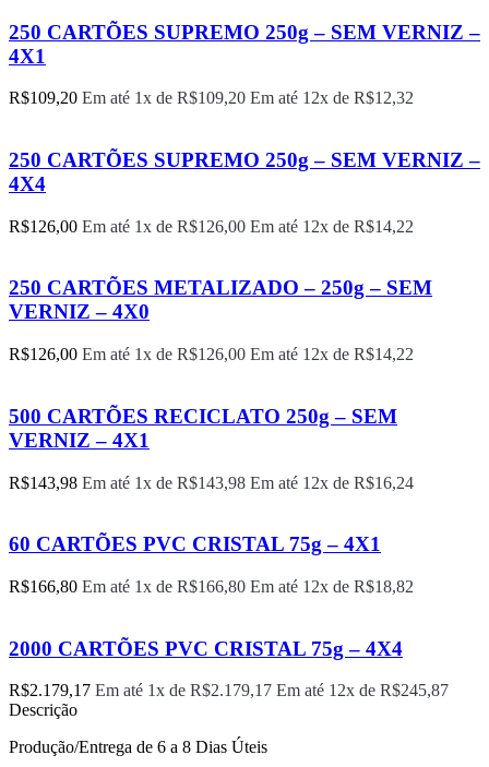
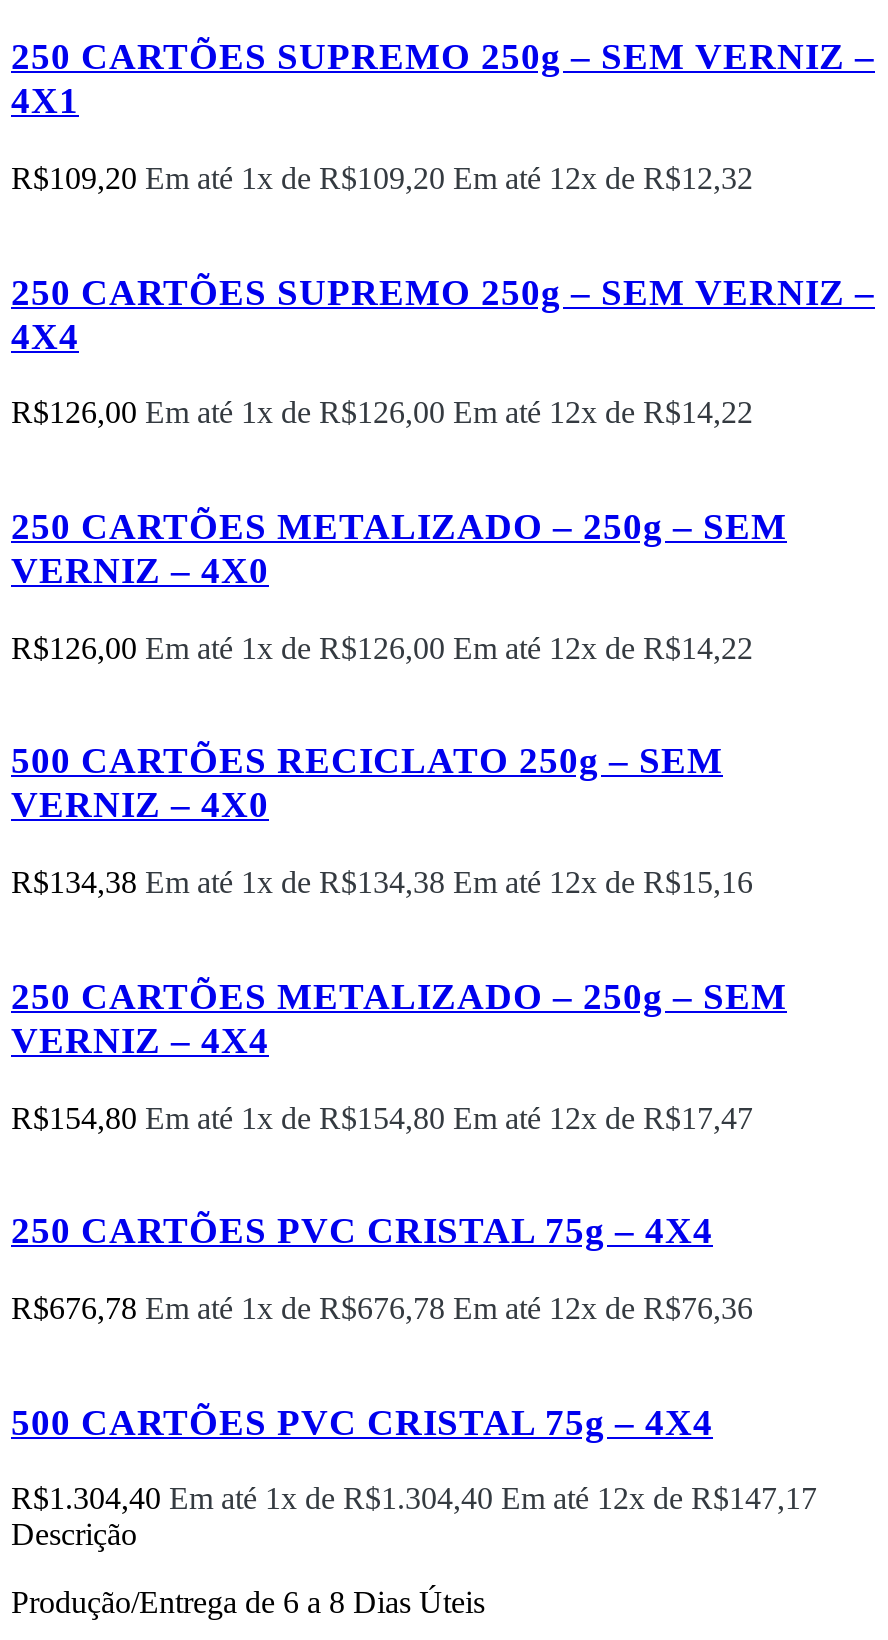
[9,429,449,700] VERNIZ – 4X1 | R$143,98 Em até 1x de R$143,98 Em até 12x de R$16,24 | 60 CARTÕES PVC CRISTAL 75g – 4X1 | R$166,80 Em até 1x de R$166,80 Em até 12x de R$18,82 | 2000 CARTÕES PVC CRISTAL 75g – 4X4 | R$2.179,17 Em até 1x de R$2.179,17 Em até 12x de R$245,87 -> [11,784,817,1516] VERNIZ – 4X0 | R$134,38 Em até 1x de R$134,38 Em até 12x de R$15,16 | 250 CARTÕES METALIZADO – 250g – SEM | VERNIZ – 4X4 | R$154,80 Em até 1x de R$154,80 Em até 12x de R$17,47 | 250 CARTÕES PVC CRISTAL 75g – 4X4 | R$676,78 Em até 1x de R$676,78 Em até 12x de R$76,36 | 500 CARTÕES PVC CRISTAL 75g – 4X4 | R$1.304,40 Em até 1x de R$1.304,40 Em até 12x de R$147,17

